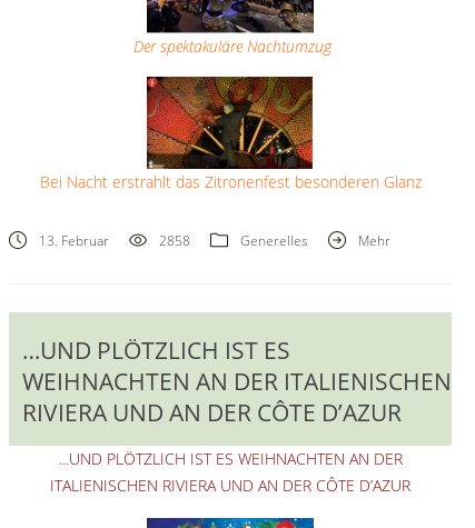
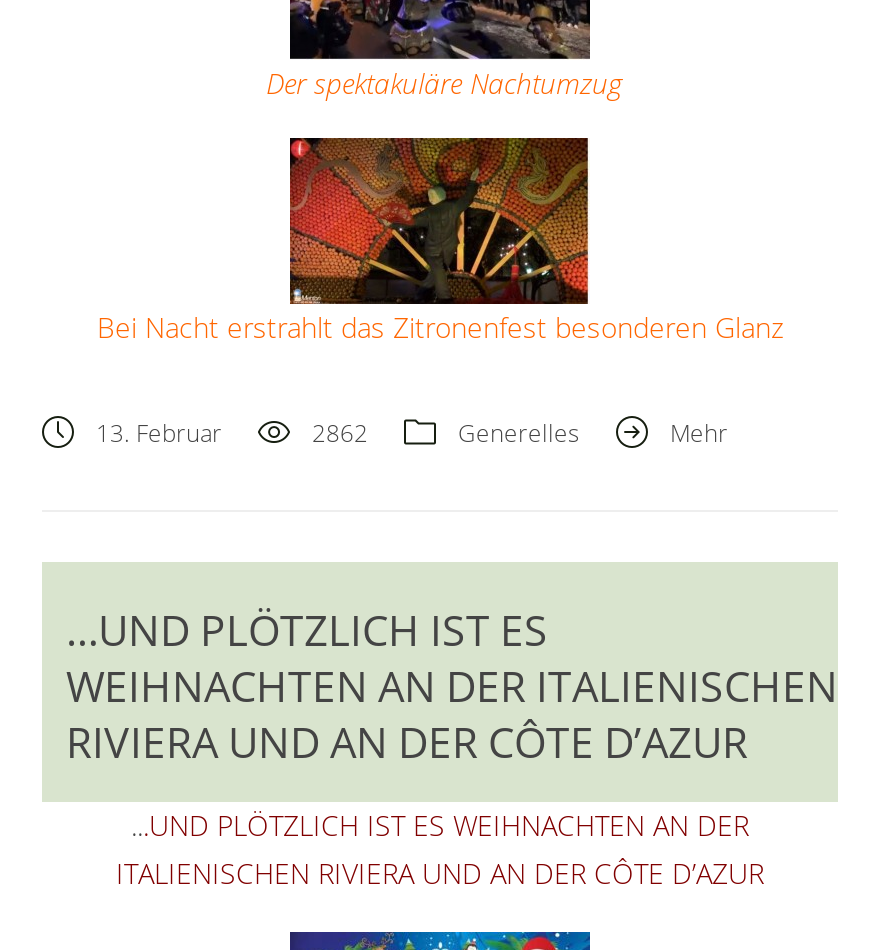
[159,231,190,250] 2858 -> [312,416,368,450] 2862

